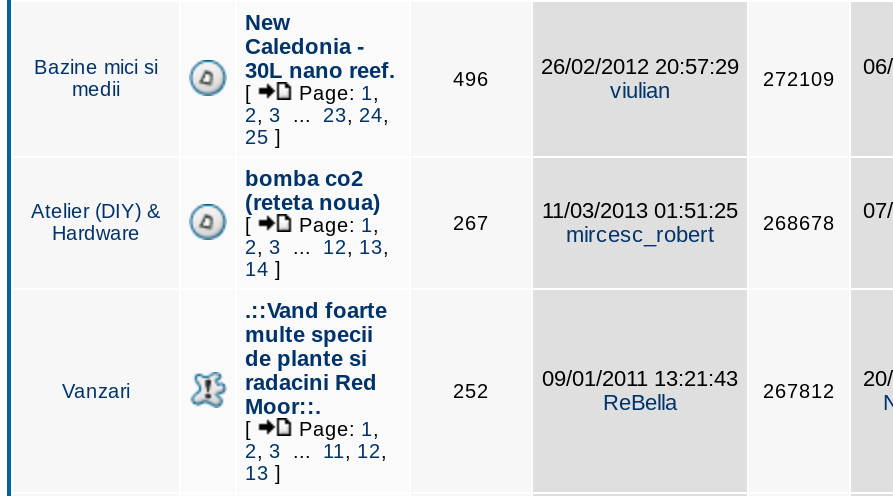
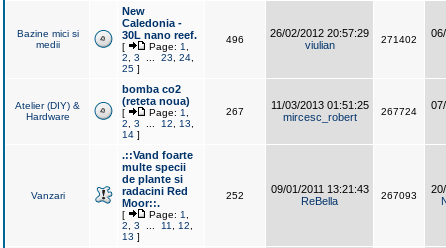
[763,68,835,90] 272109 -> [381,34,417,45] 271402
[763,212,835,234] 268678 -> [381,106,417,117] 267724
[763,380,835,402] 267812 -> [381,190,417,201] 267093

